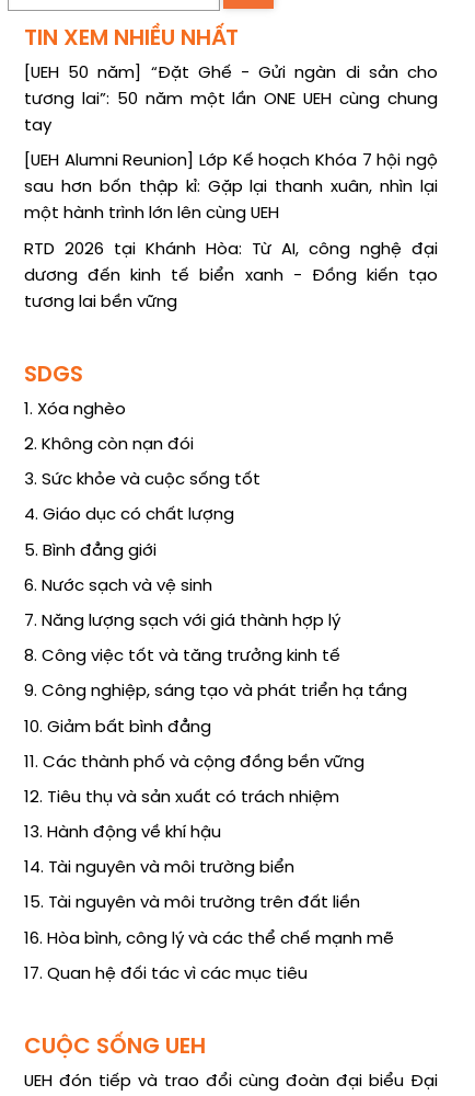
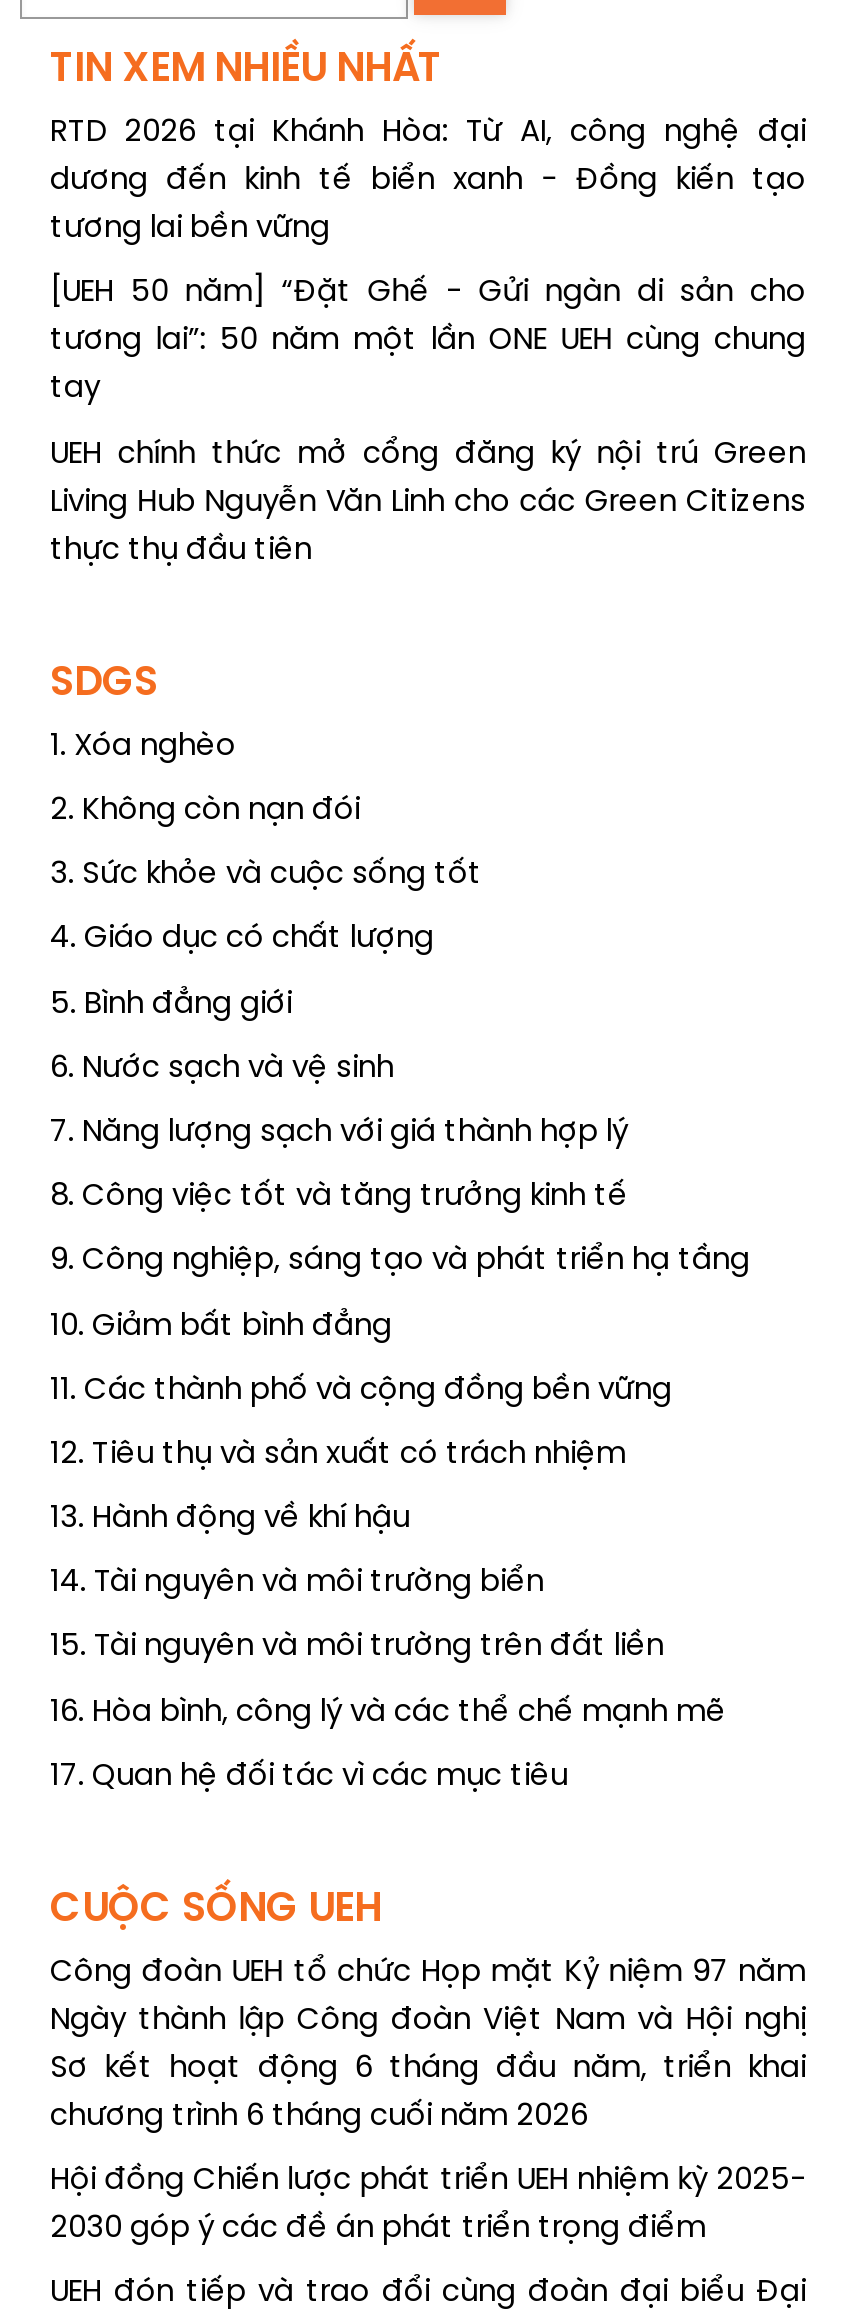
[24,153,438,223] [UEH Alumni Reunion] Lớp Kế hoạch Khóa 7 hội ngộ | sau hơn bốn thập kỉ: Gặp lại thanh xuân, nhìn lại | một hành trình lớn lên cùng UEH -> [50,438,806,566] UEH chính thức mở cổng đăng ký nội trú Green | Living Hub Nguyễn Văn Linh cho các Green Citizens | thực thụ đầu tiên
moved [24,241,438,311] -> [50,118,806,246]: RTD 2026 tại Khánh Hòa: Từ AI, công nghệ đại | dương đến kinh tế biển xanh - Đồng kiến tạo | tương lai bền vững
none -> [50,1957,806,2245] Công đoàn UEH tổ chức Họp mặt Kỷ niệm 97 năm | Ngày thành lập Công đoàn Việt Nam và Hội nghị | Sơ kết hoạt động 6 tháng đầu năm, triển khai | chương trình 6 tháng cuối năm 2026 | Hội đồng Chiến lược phát triển UEH nhiệm kỳ 2025- | 2030 góp ý các đề án phát triển trọng điểm

